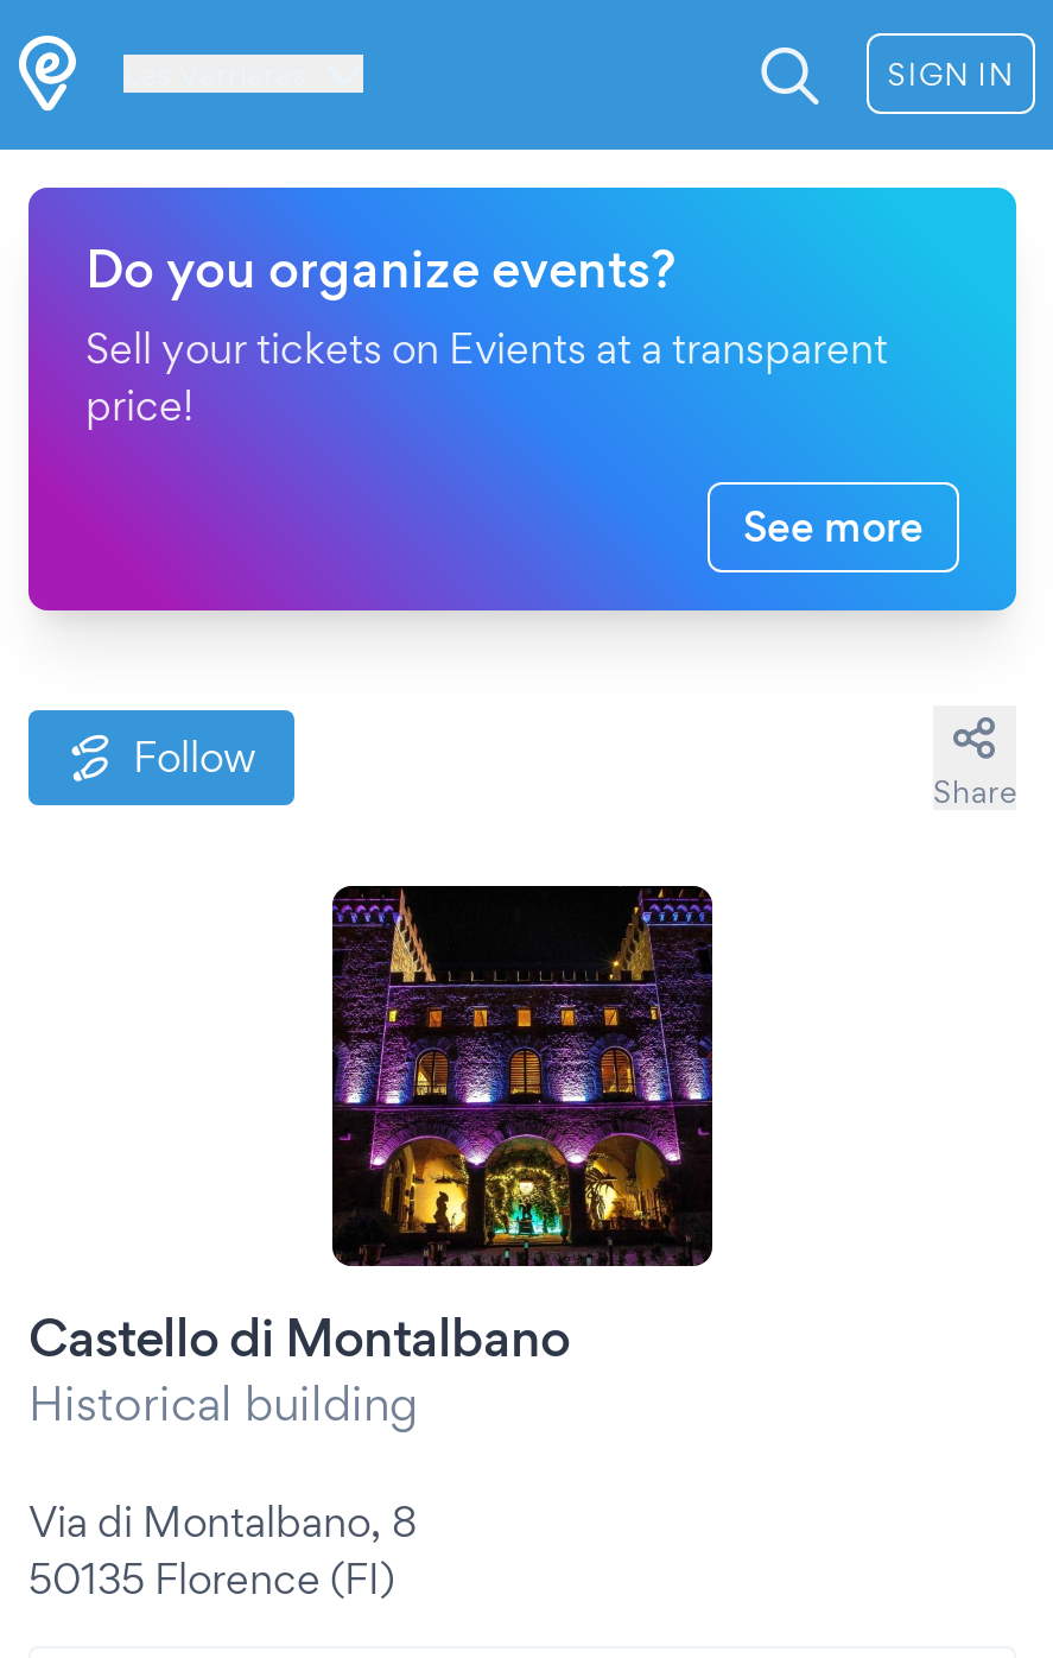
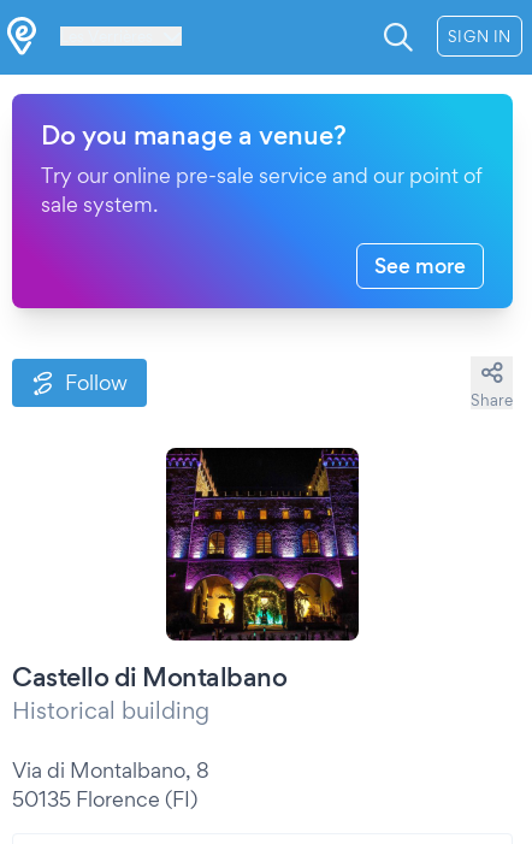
[85,238,888,430] Do you organize events? | Sell your tickets on Evients at a transparent | price! -> [41,119,483,217] Do you manage a venue? | Try our online pre-sale service and our point of | sale system.

